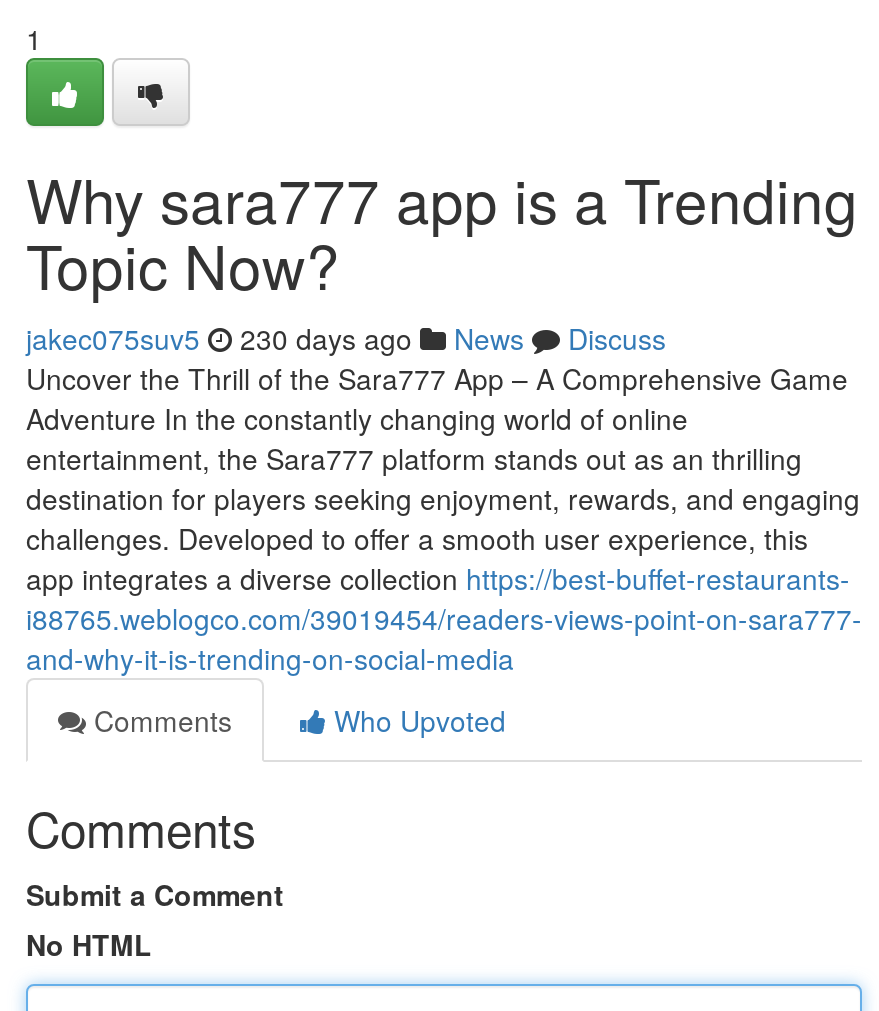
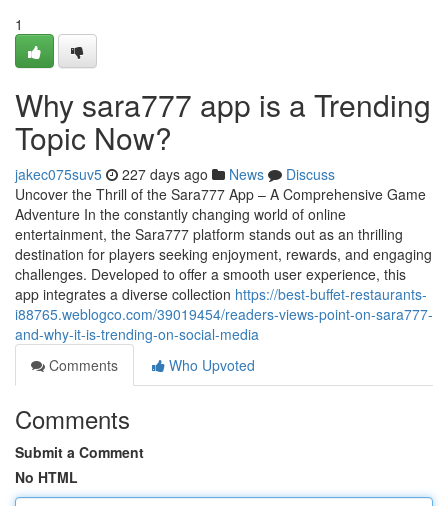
[26,318,666,358] jakec075suv5 230 days ago News Discuss -> [15,164,335,184] jakec075suv5 227 days ago News Discuss

